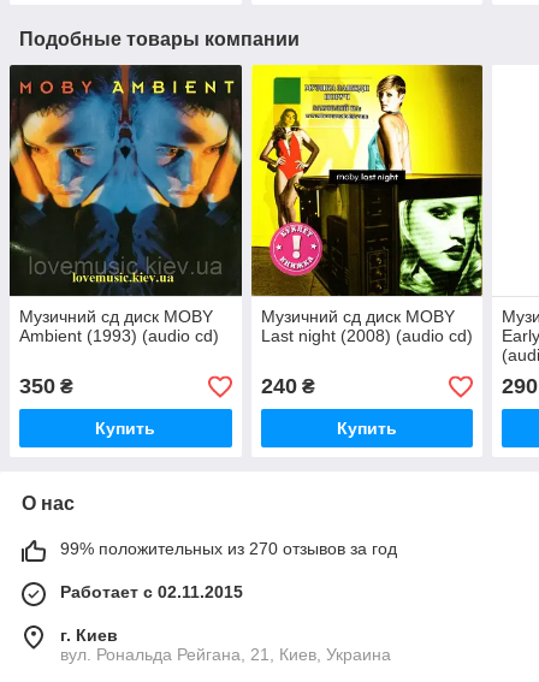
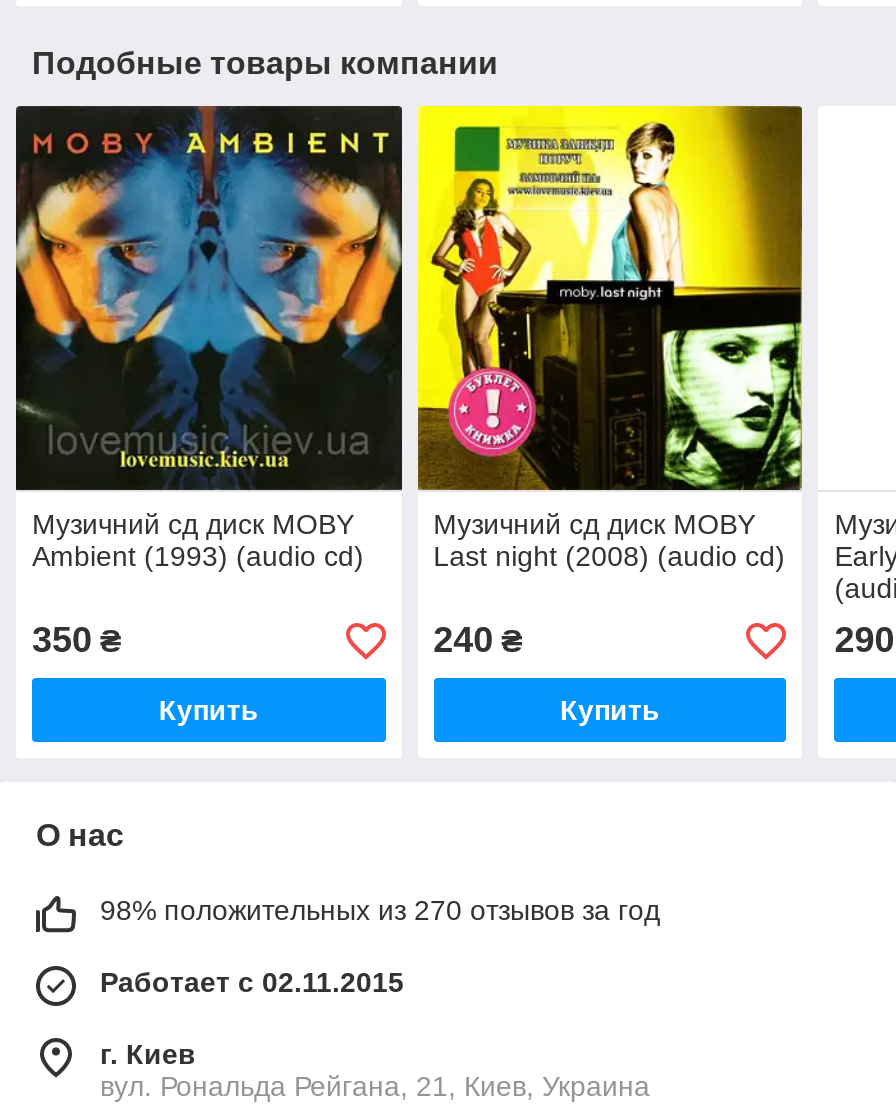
[60,539,397,559] 99% положительных из 270 отзывов за год -> [100,895,660,927] 98% положительных из 270 отзывов за год

